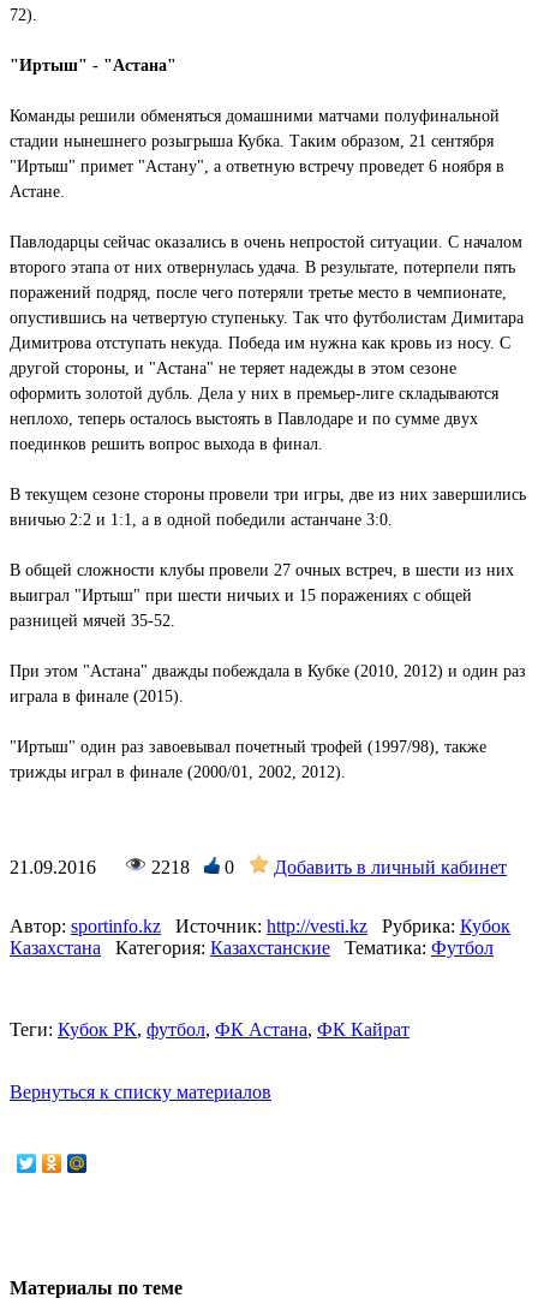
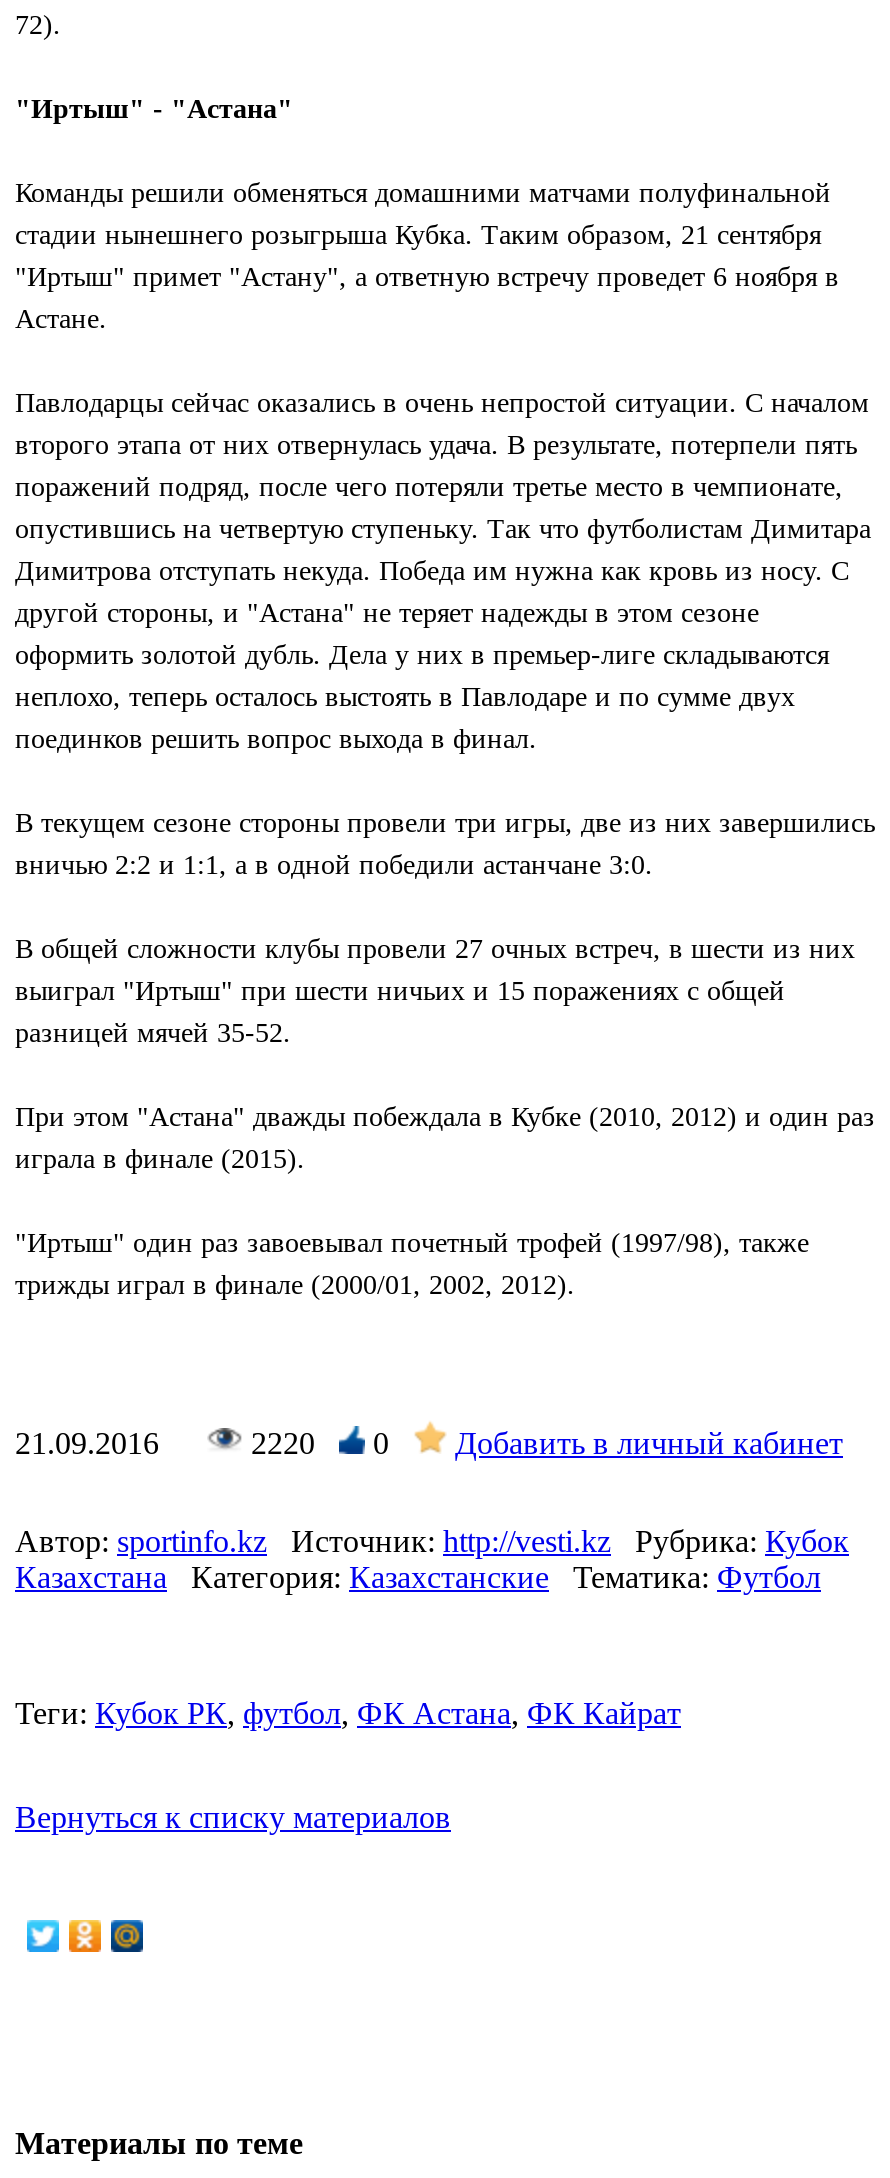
[151,857,507,877] 2218 0 Добавить в личный кабинет -> [251,1426,843,1460] 2220 0 Добавить в личный кабинет

